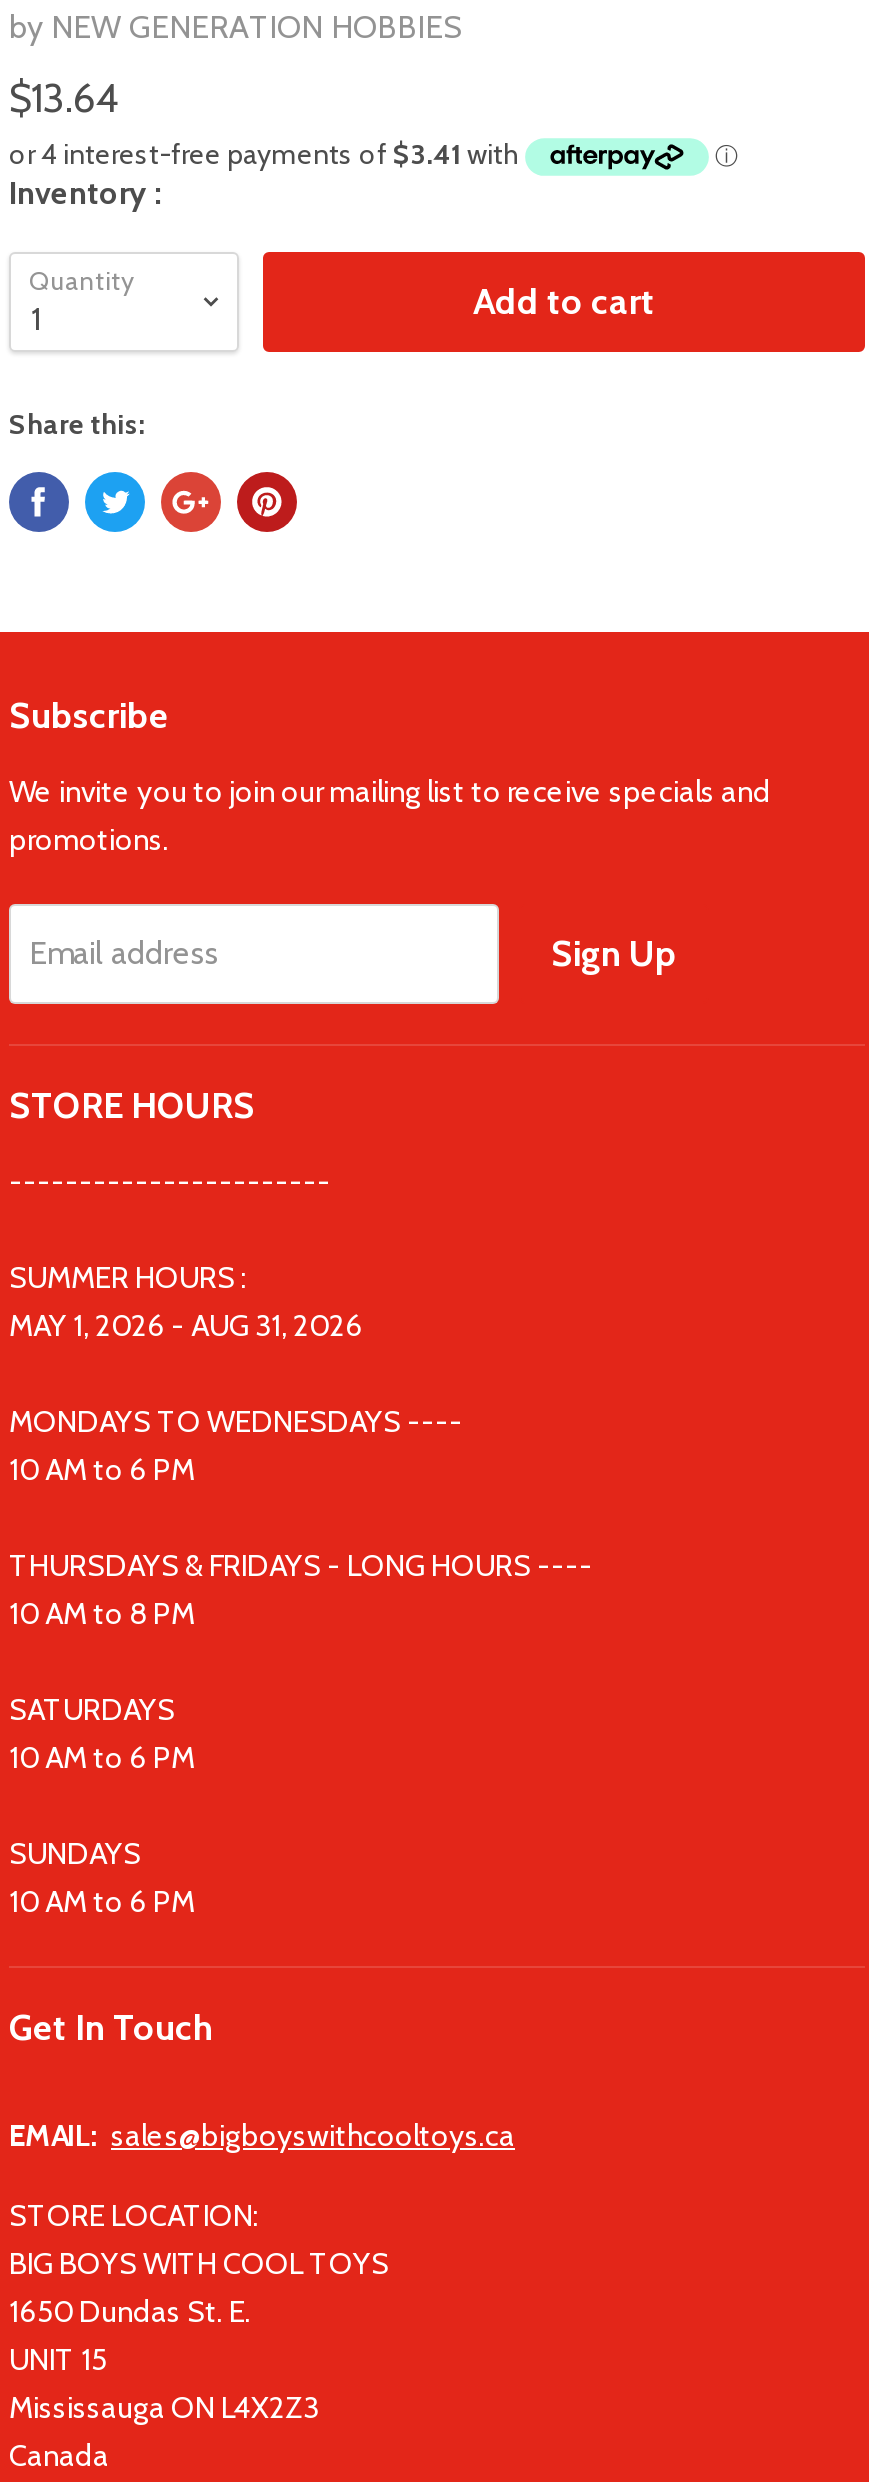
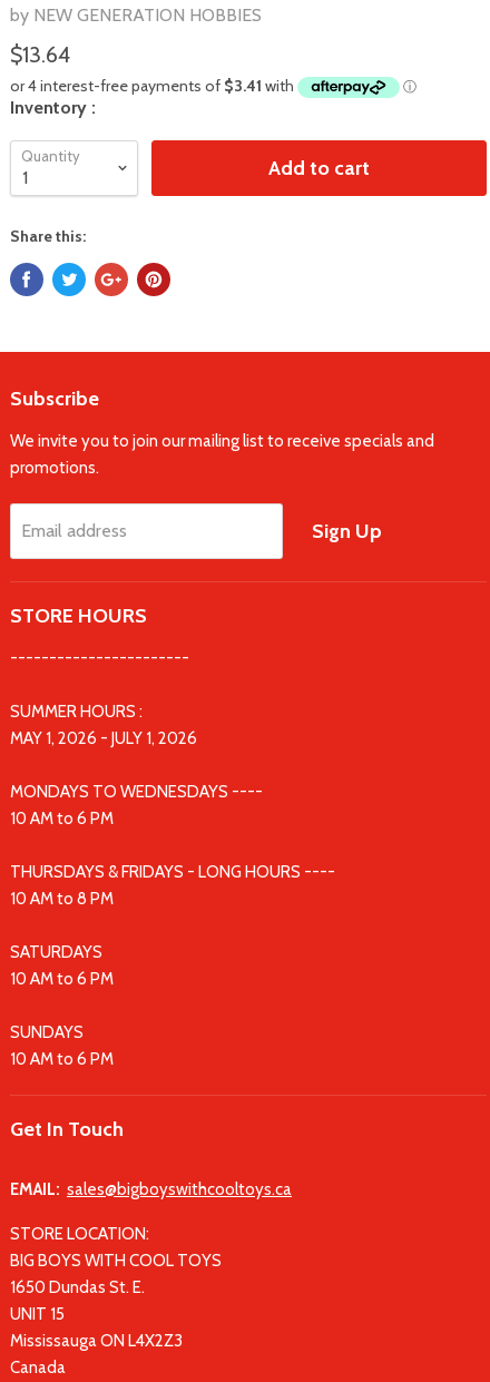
[9,1308,363,1344] MAY 1, 2026 - AUG 31, 2026 -> [10,728,197,748] MAY 1, 2026 - JULY 1, 2026

